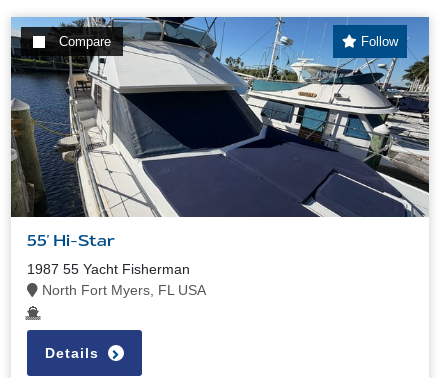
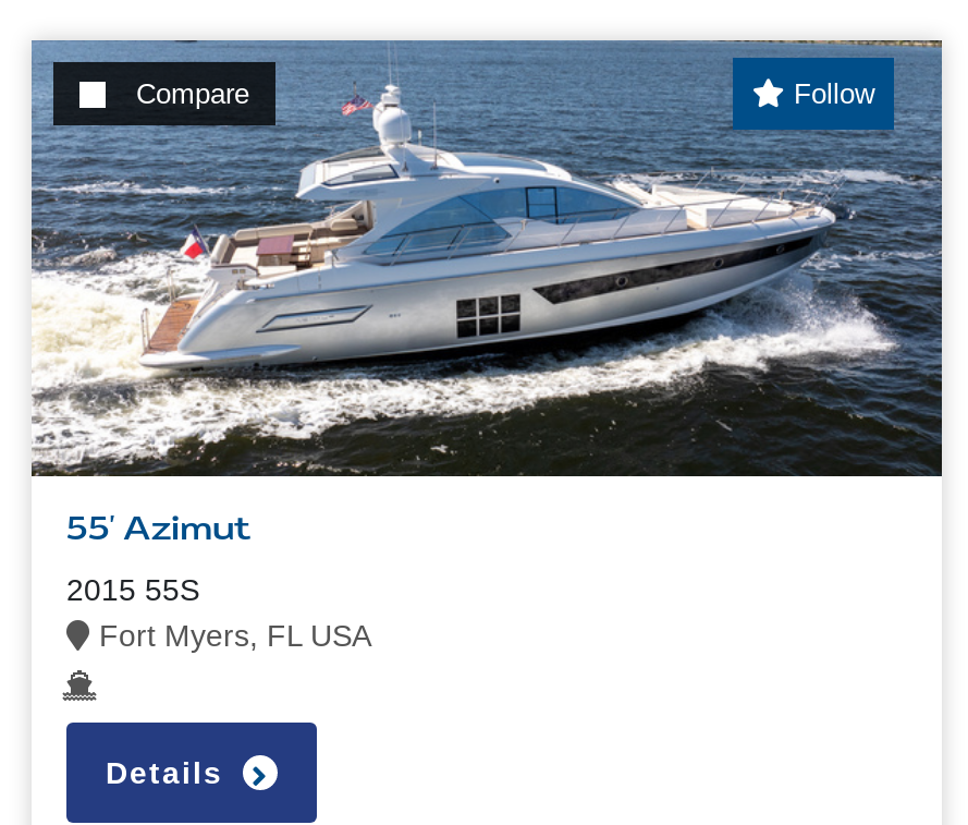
[10,16,430,251] [image] | 55' Hi-Star -> [29,38,944,550] [image] | 55' Azimut
[27,261,206,298] 1987 55 Yacht Fisherman | North Fort Myers, FL USA -> [66,572,371,653] 2015 55S | Fort Myers, FL USA

